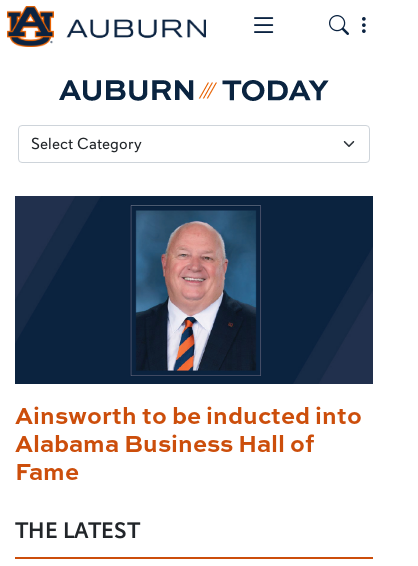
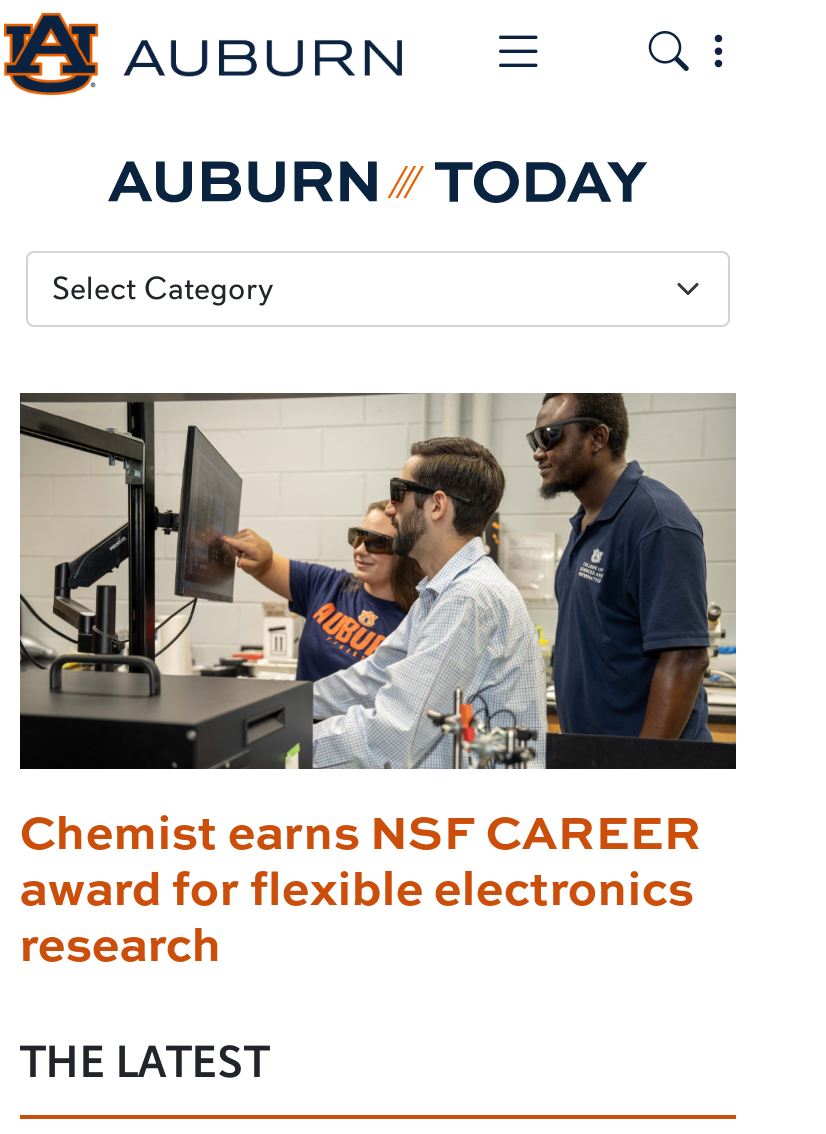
[14,195,374,487] [image] | Ainsworth to be inducted into | Alabama Business Hall of | Fame -> [18,391,738,975] [image] | Chemist earns NSF CAREER | award for flexible electronics | research

